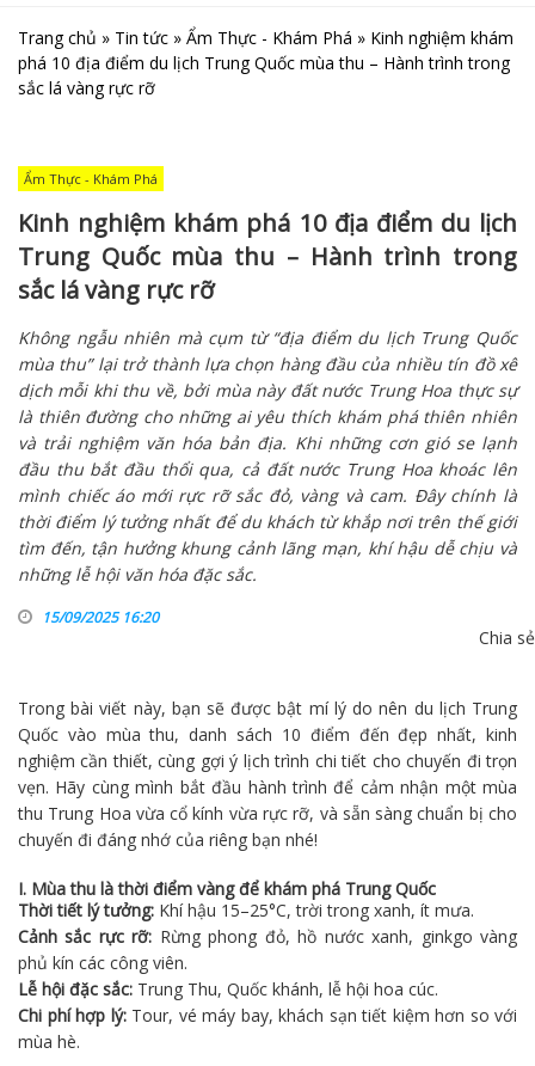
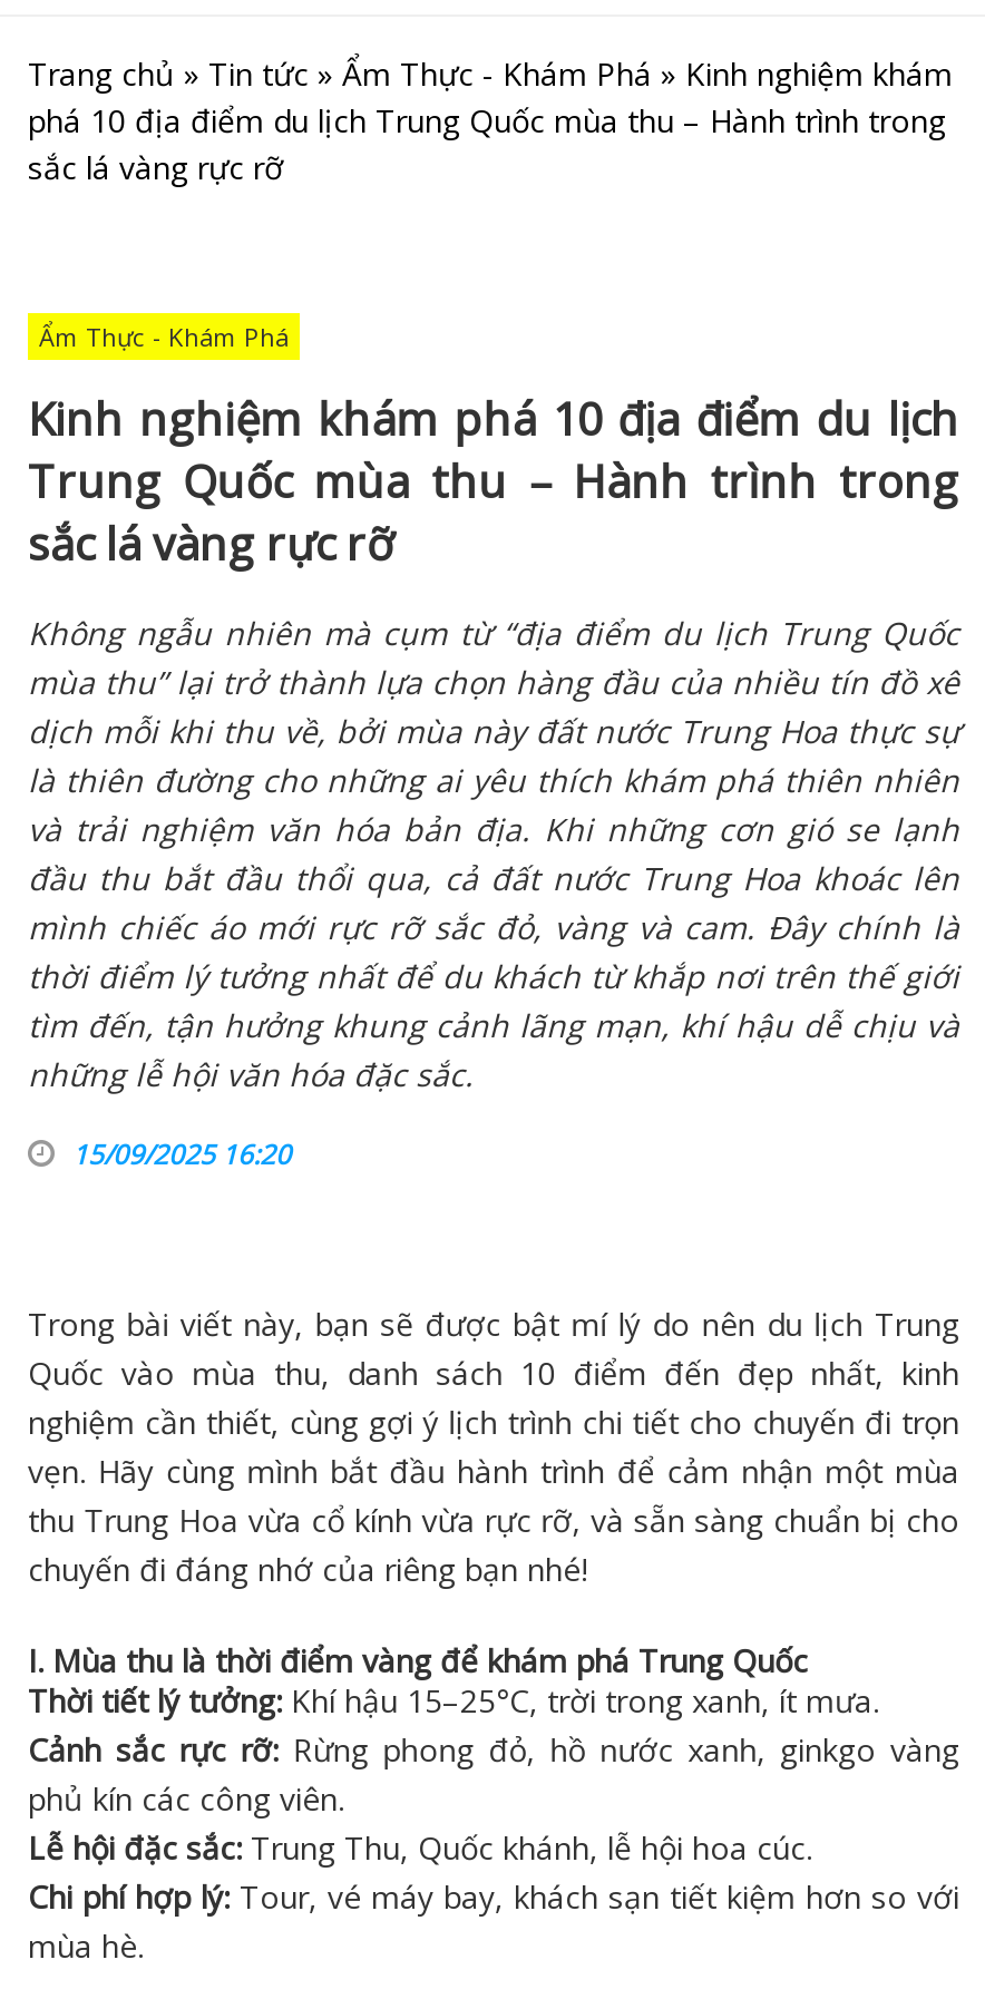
[479,626,535,649] Chia sẻ -> none

